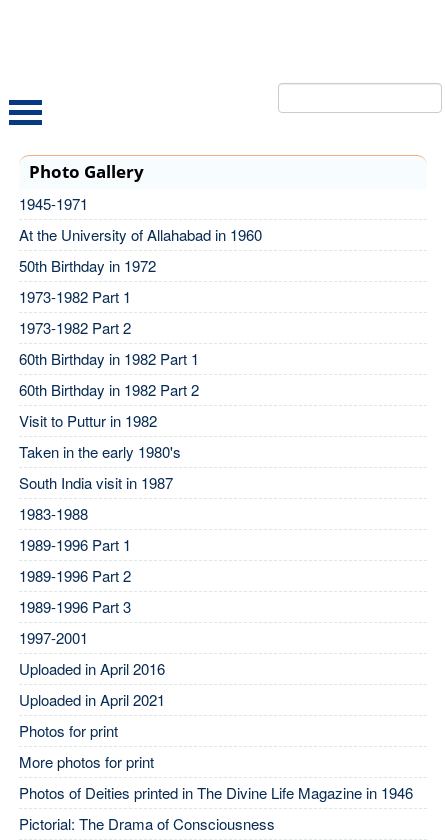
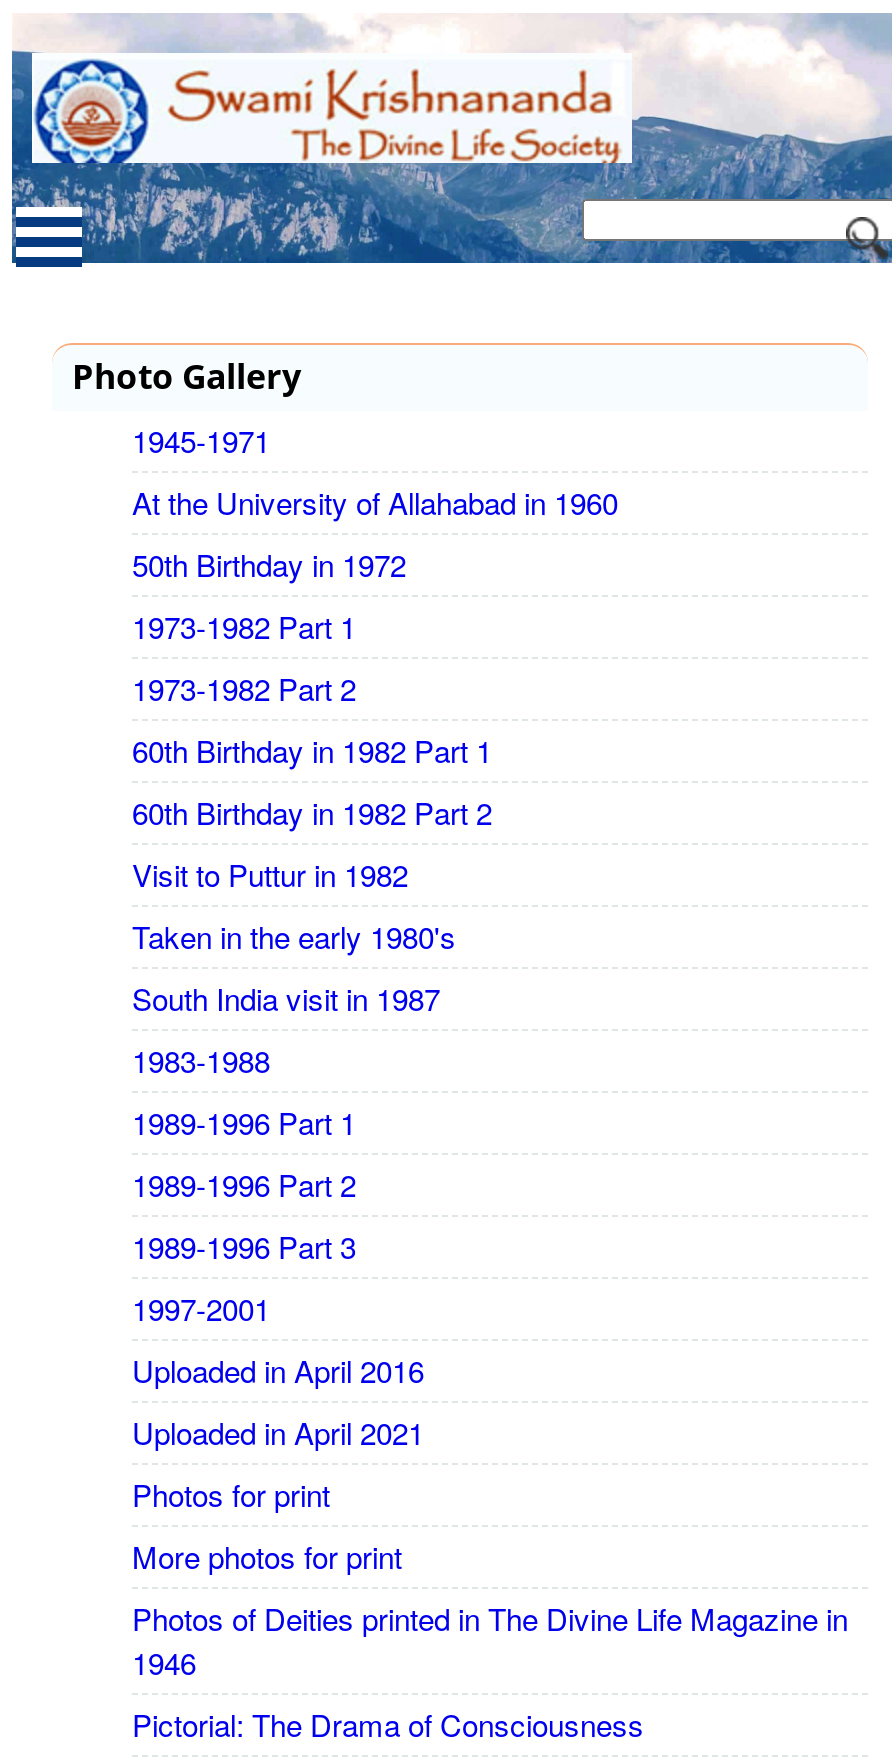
none -> [10,11,886,265] [image]

